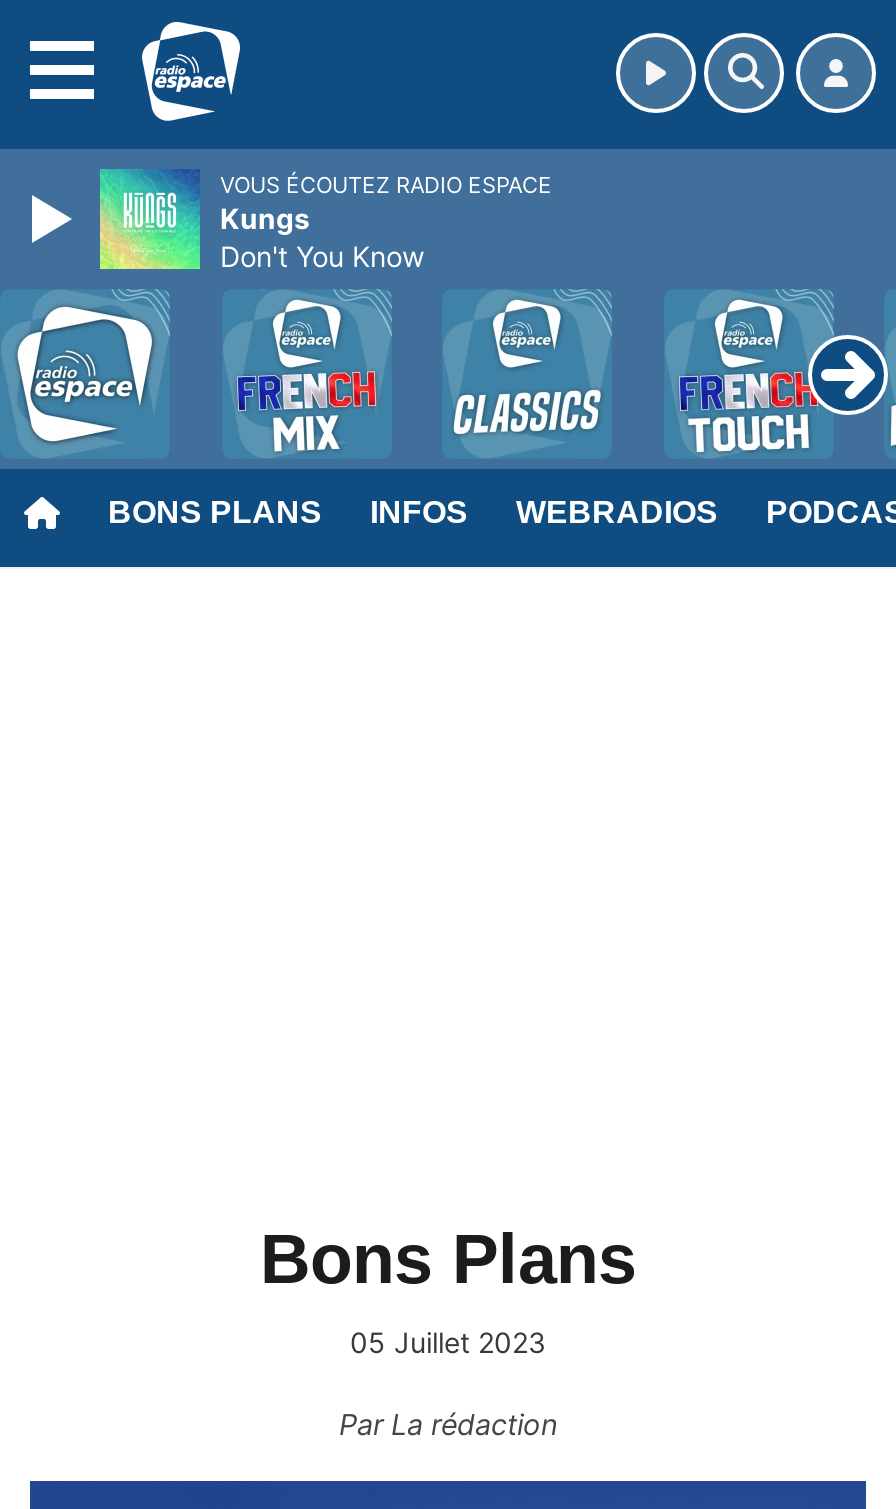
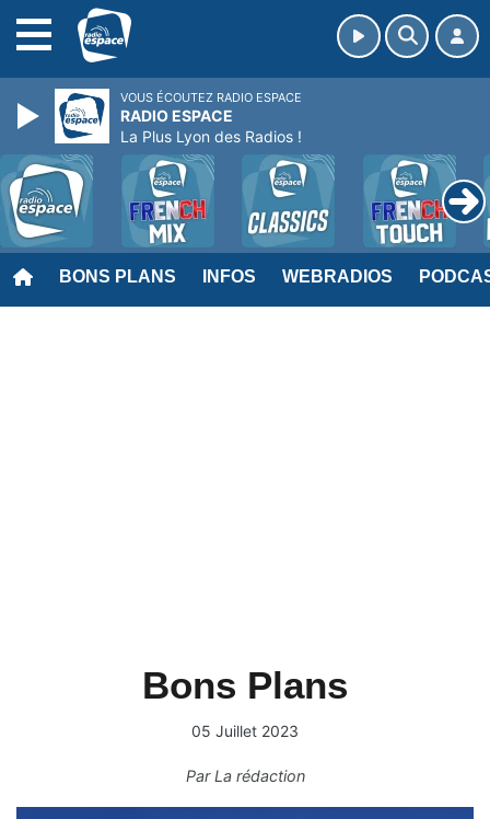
[98,169,424,273] [image] | Kungs | Don't You Know -> [54,88,302,146] [image] | RADIO ESPACE | La Plus Lyon des Radios !

